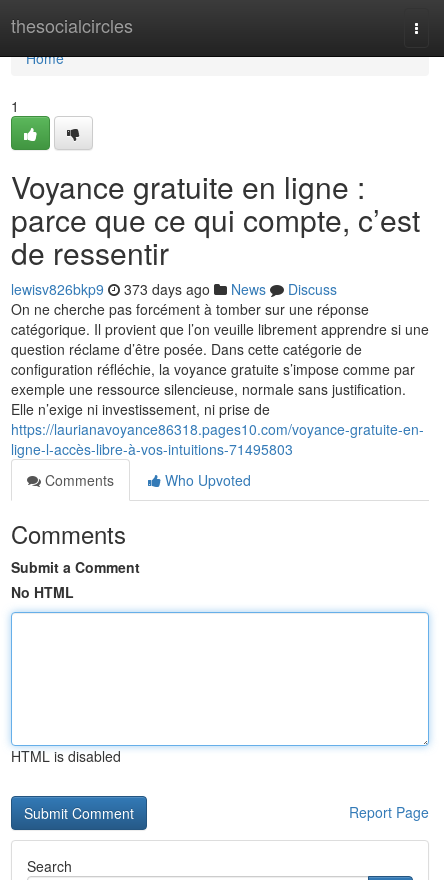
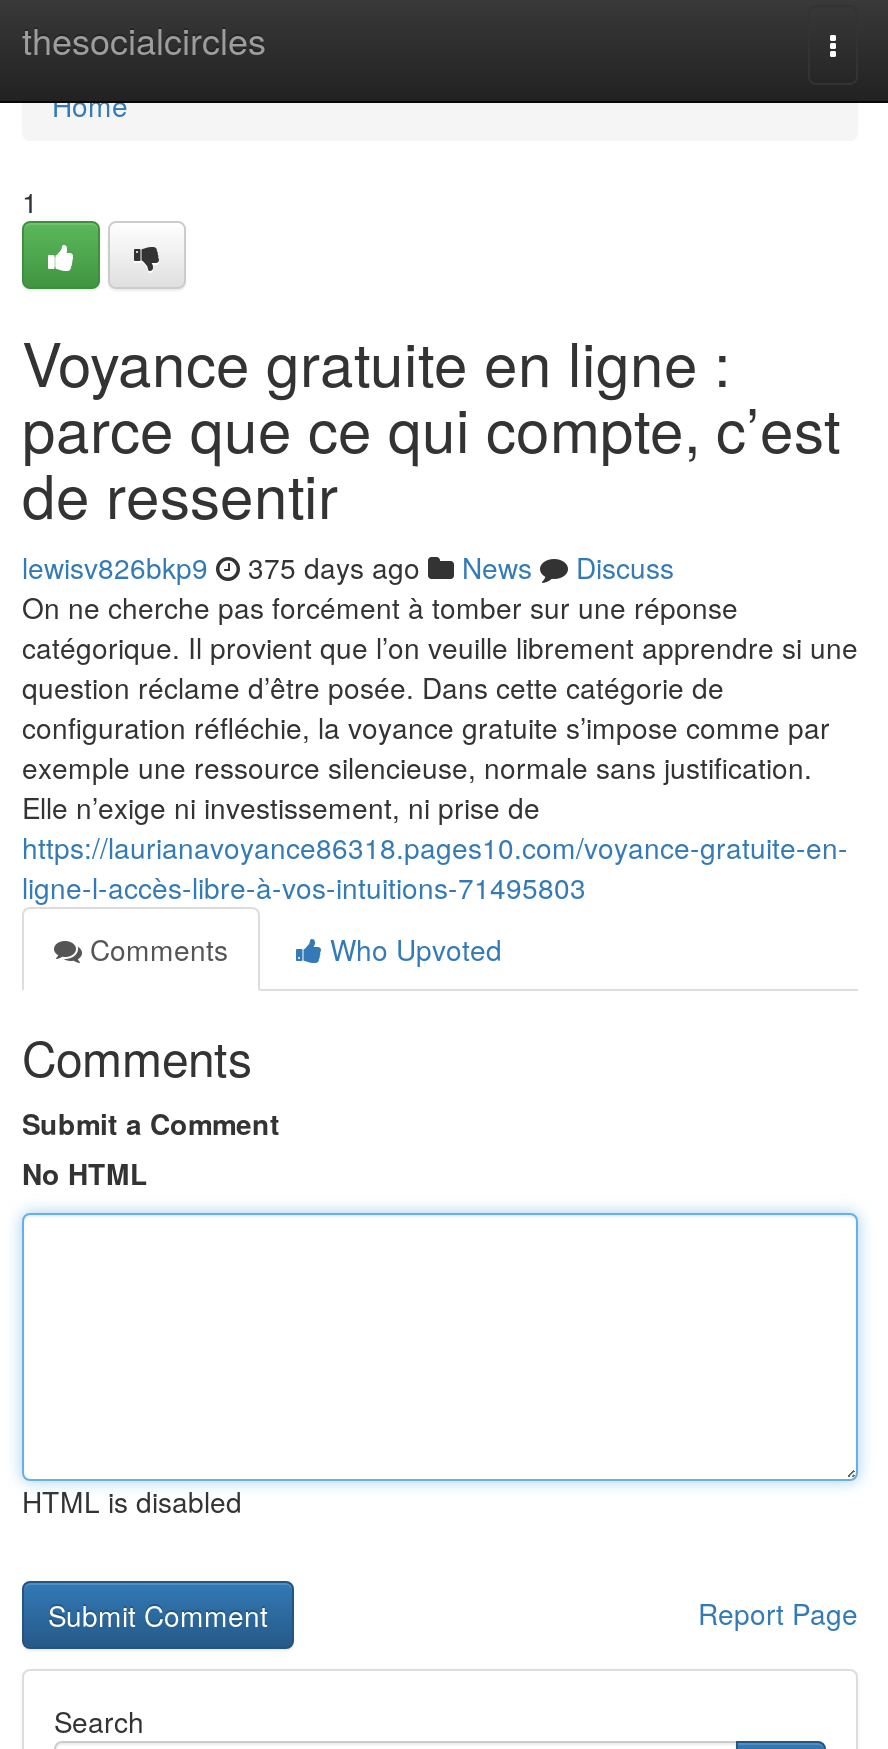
[11,279,337,299] lewisv826bkp9 373 days ago News Discuss -> [22,547,674,587] lewisv826bkp9 375 days ago News Discuss

